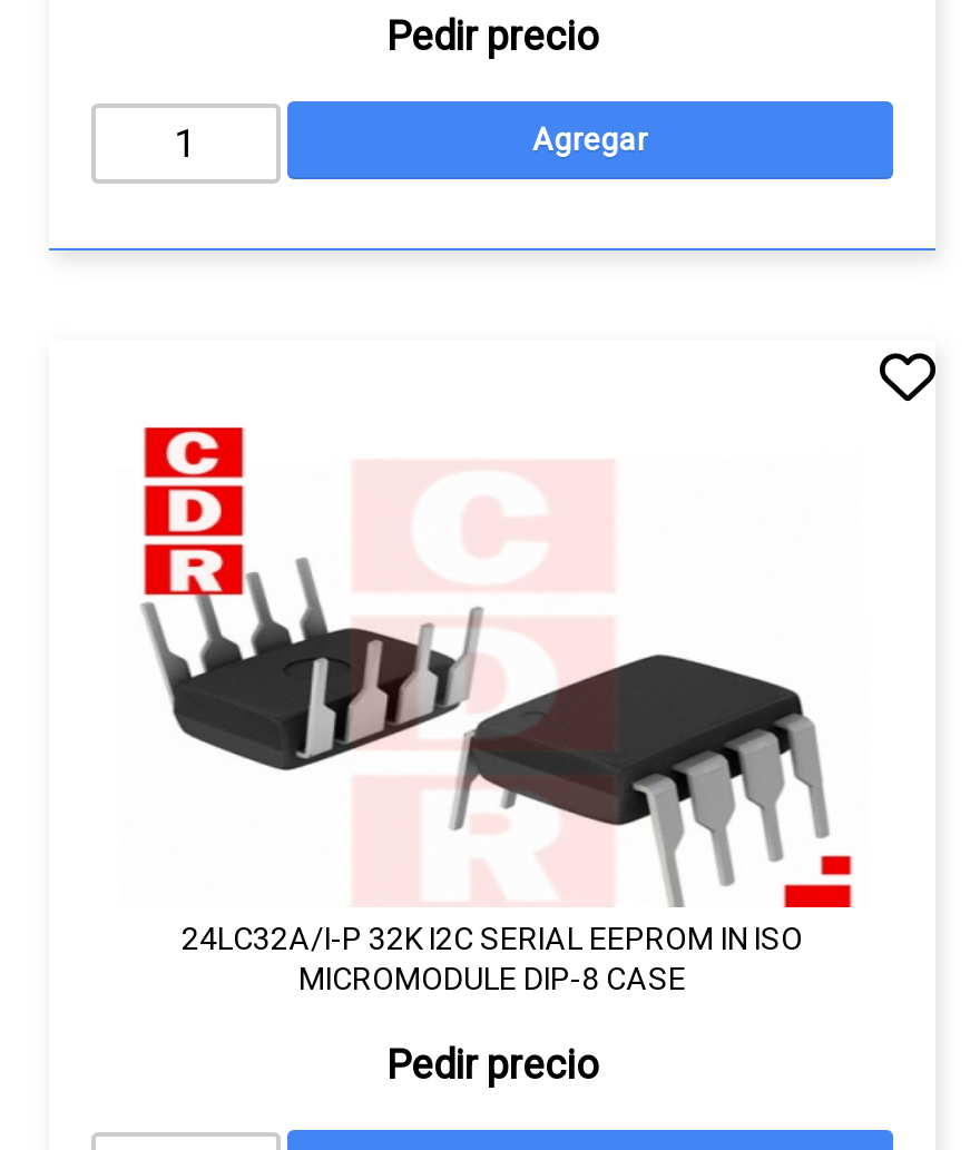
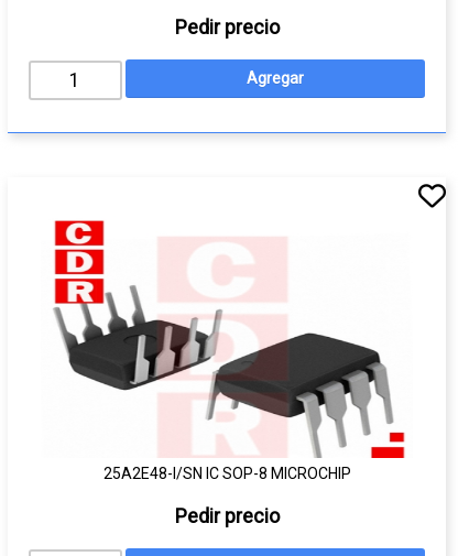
[182,921,803,996] 24LC32A/I-P 32K I2C SERIAL EEPROM IN ISO | MICROMODULE DIP-8 CASE -> [103,465,351,482] 25A2E48-I/SN IC SOP-8 MICROCHIP

